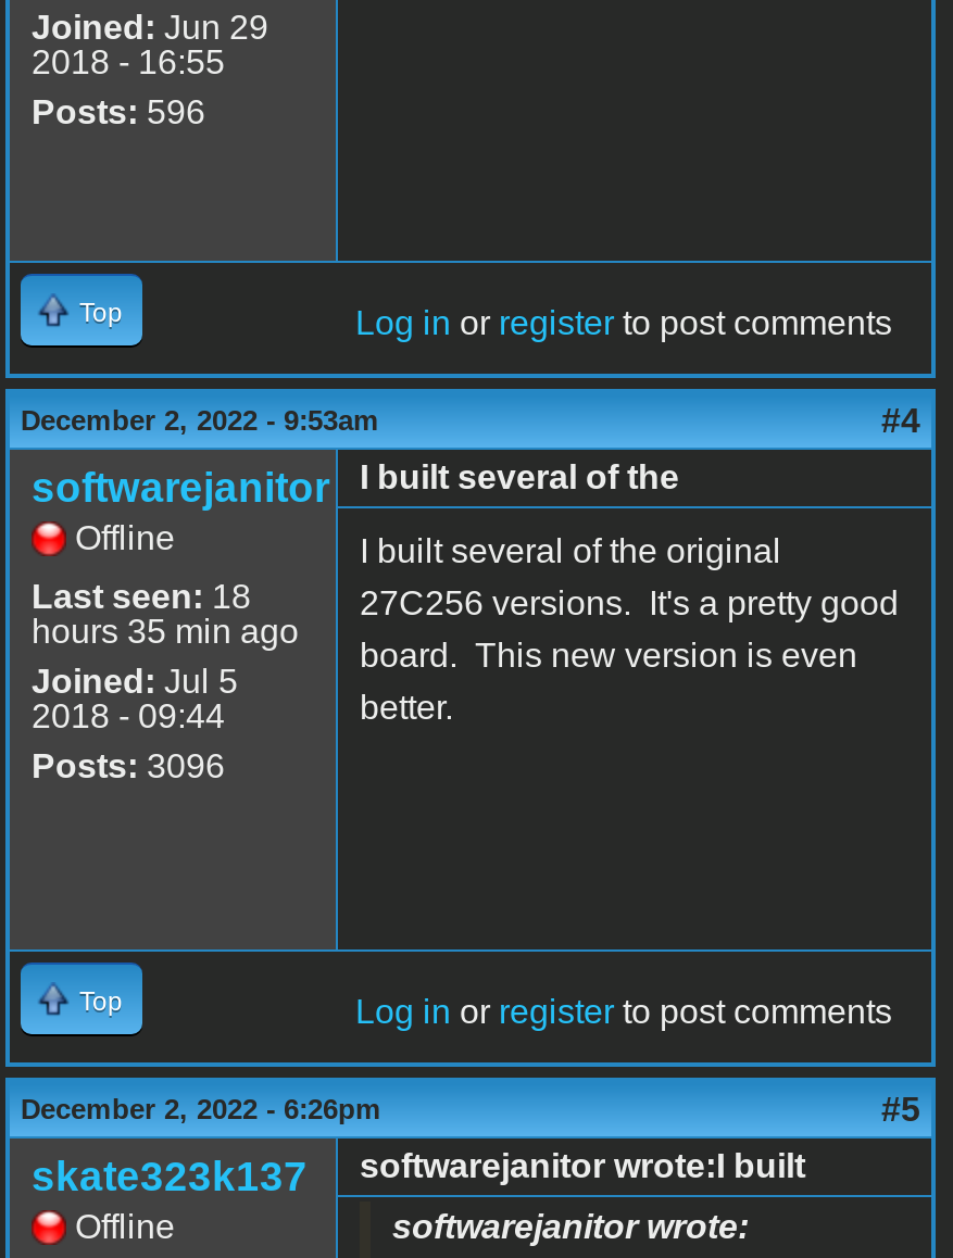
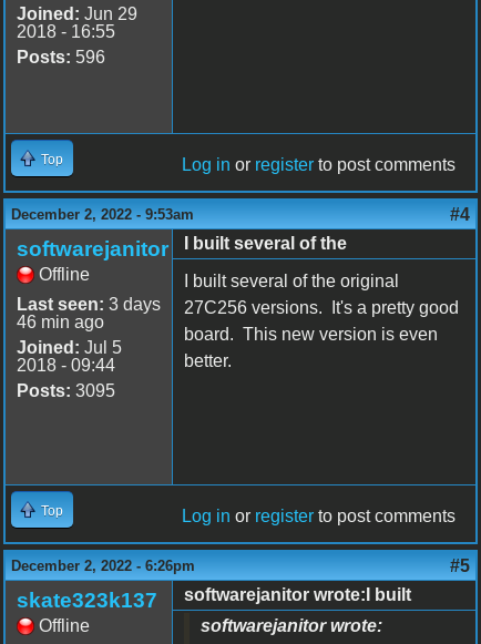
[32,579,299,650] Last seen: 18 | hours 35 min ago -> [17,295,161,332] Last seen: 3 days | 46 min ago
[32,748,225,785] Posts: 3096 -> [17,382,115,400] Posts: 3095

